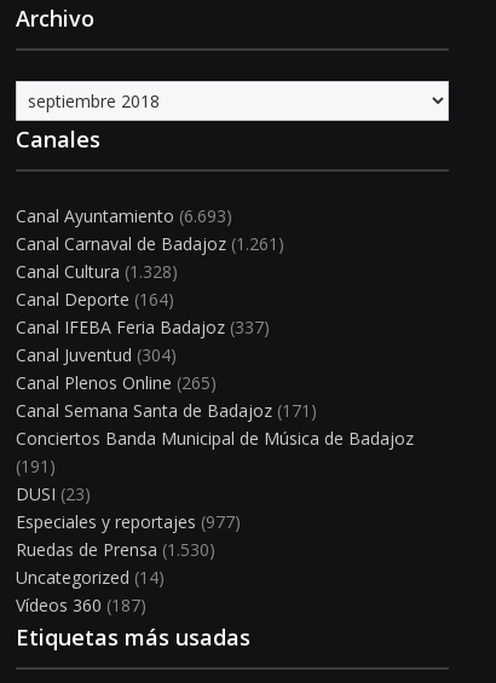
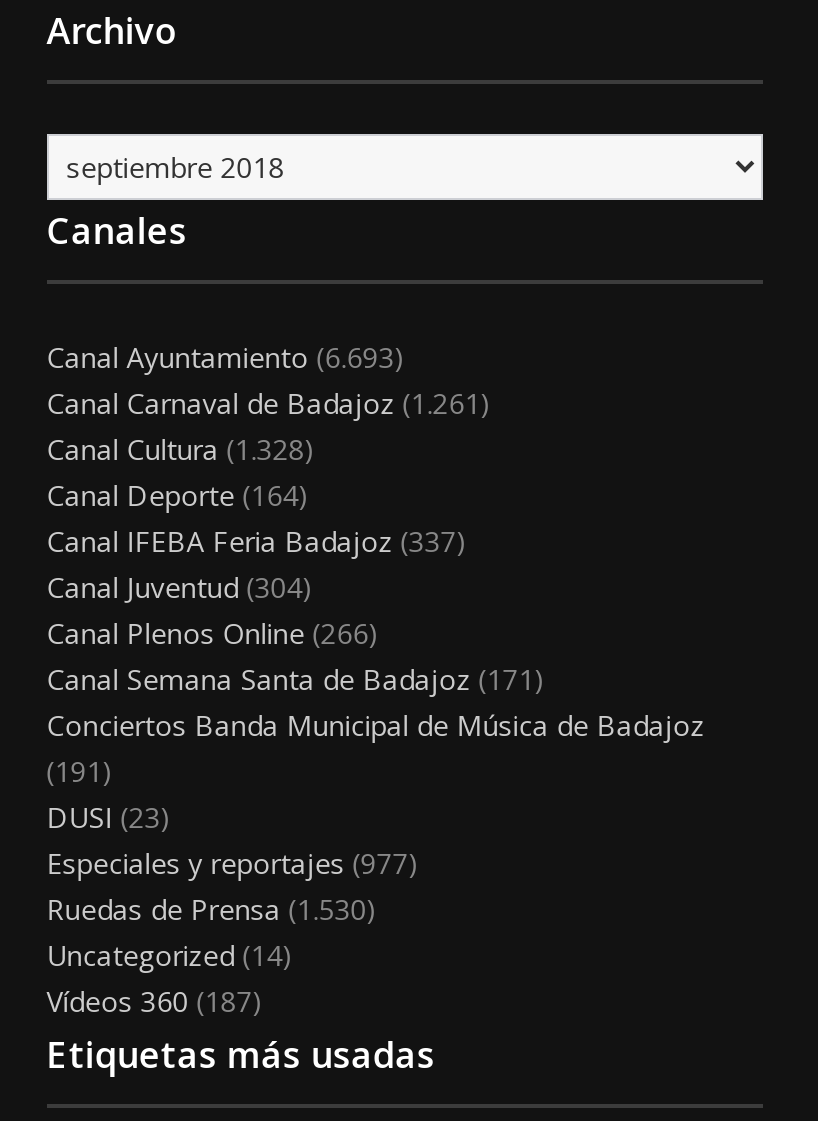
[15,371,216,394] Canal Plenos Online (265) -> [47,614,379,652] Canal Plenos Online (266)

